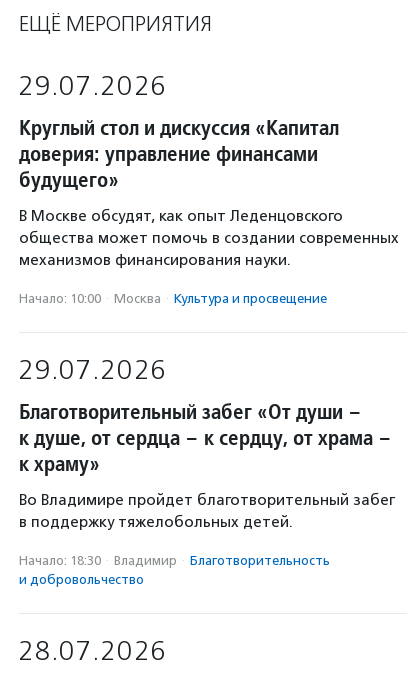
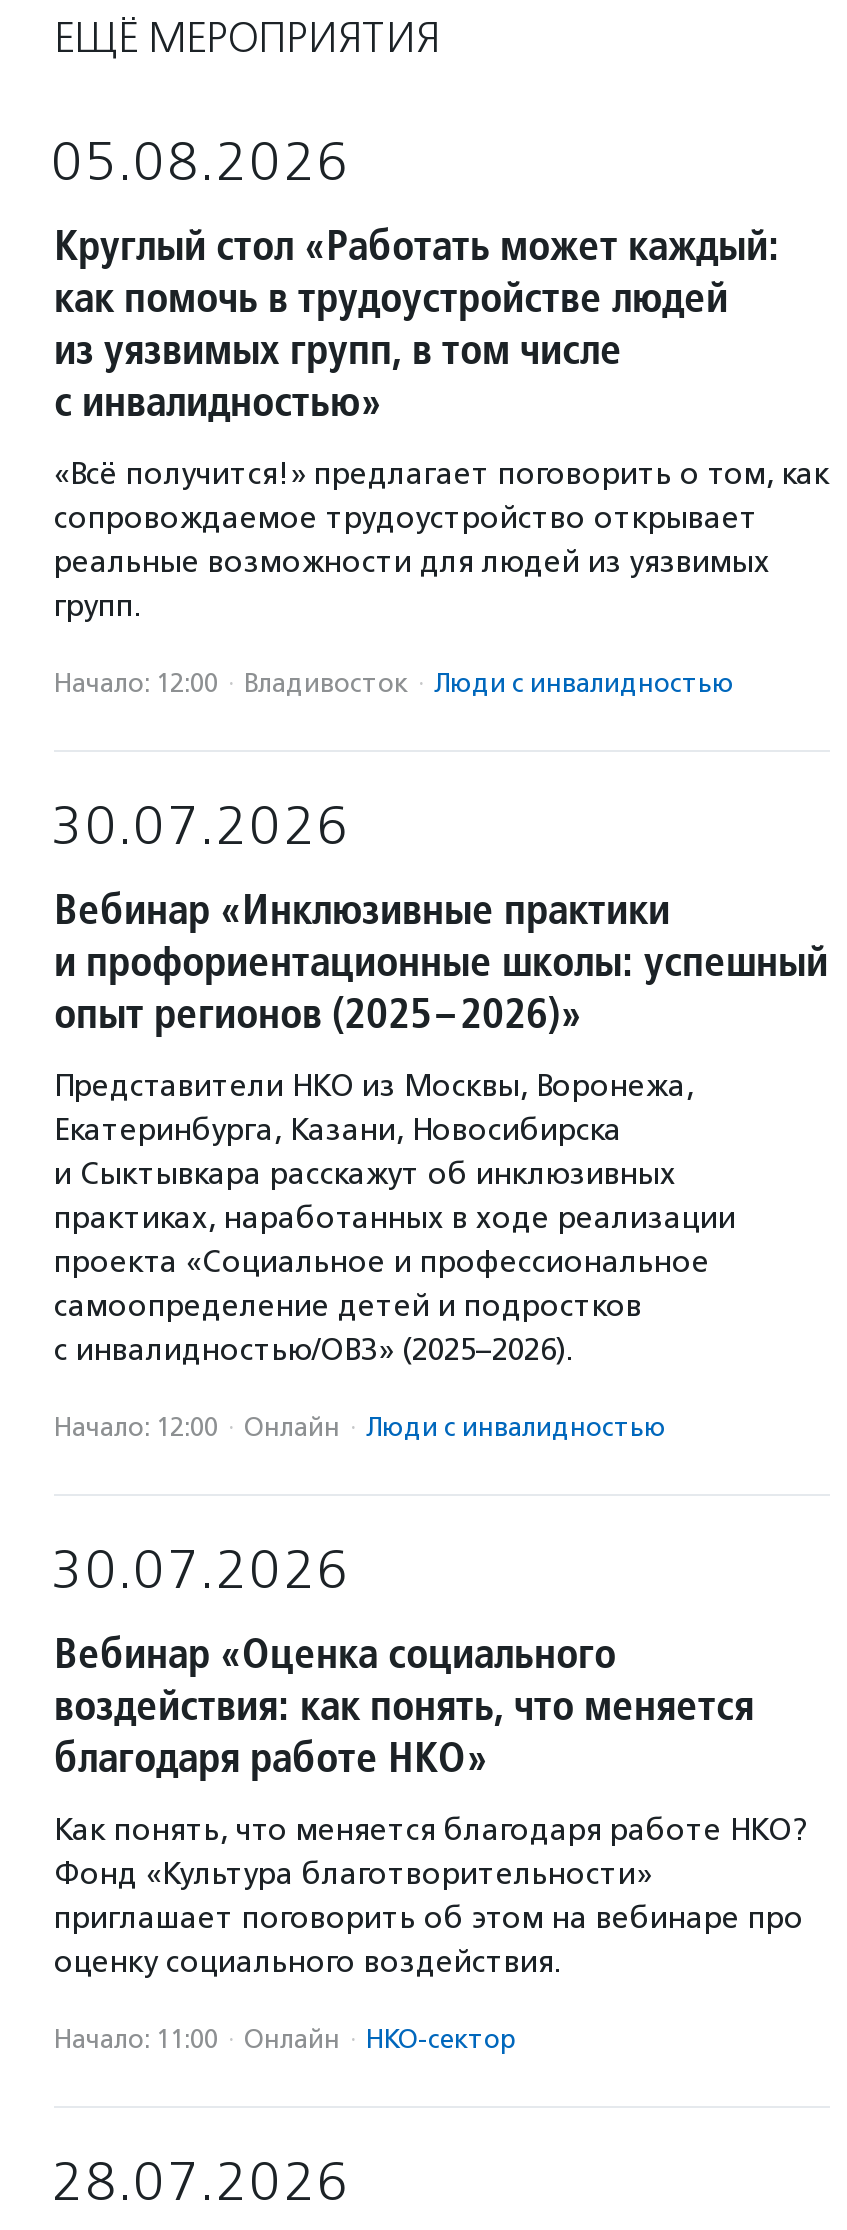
[17,70,399,587] 29.07.2026 | Круглый стол и дискуссия «Капитал | доверия: управление финансами | будущего» | В Москве обсудят, как опыт Леденцовского | общества может помочь в создании современных | механизмов финансирования науки. | Начало: 10:00 · Москва · Культура и просвещение | 29.07.2026 | Благотворительный забег «От души – | к душе, от сердца – к сердцу, от храма – | к храму» | Во Владимире пройдет благотворительный забег | в поддержку тяжелобольных детей. | Начало: 18:30 · Владимир · Благотворительность | и добровольчество -> [50,130,830,2054] 05.08.2026 | Круглый стол «Работать может каждый: | как помочь в трудоустройстве людей | из уязвимых групп, в том числе | с инвалидностью» | «Всё получится!» предлагает поговорить о том, как | сопровождаемое трудоустройство открывает | реальные возможности для людей из уязвимых | групп. | Начало: 12:00 · Владивосток · Люди с инвалидностью | 30.07.2026 | Вебинар «Инклюзивные практики | и профориентационные школы: успешный | опыт регионов (2025–2026)» | Представители НКО из Москвы, Воронежа, | Екатеринбурга, Казани, Новосибирска | и Сыктывкара расскажут об инклюзивных | практиках, наработанных в ходе реализации | проекта «Социальное и профессиональное | самоопределение детей и подростков | с инвалидностью/ОВЗ» (2025–2026). | Начало: 12:00 · Онлайн · Люди с инвалидностью | 30.07.2026 | Вебинар «Оценка социального | воздействия: как понять, что меняется | благодаря работе НКО» | Как понять, что меняется благодаря работе НКО? | Фонд «Культура благотворительности» | приглашает поговорить об этом на вебинаре про | оценку социального воздействия. | Начало: 11:00 · Онлайн · НКО-сектор

